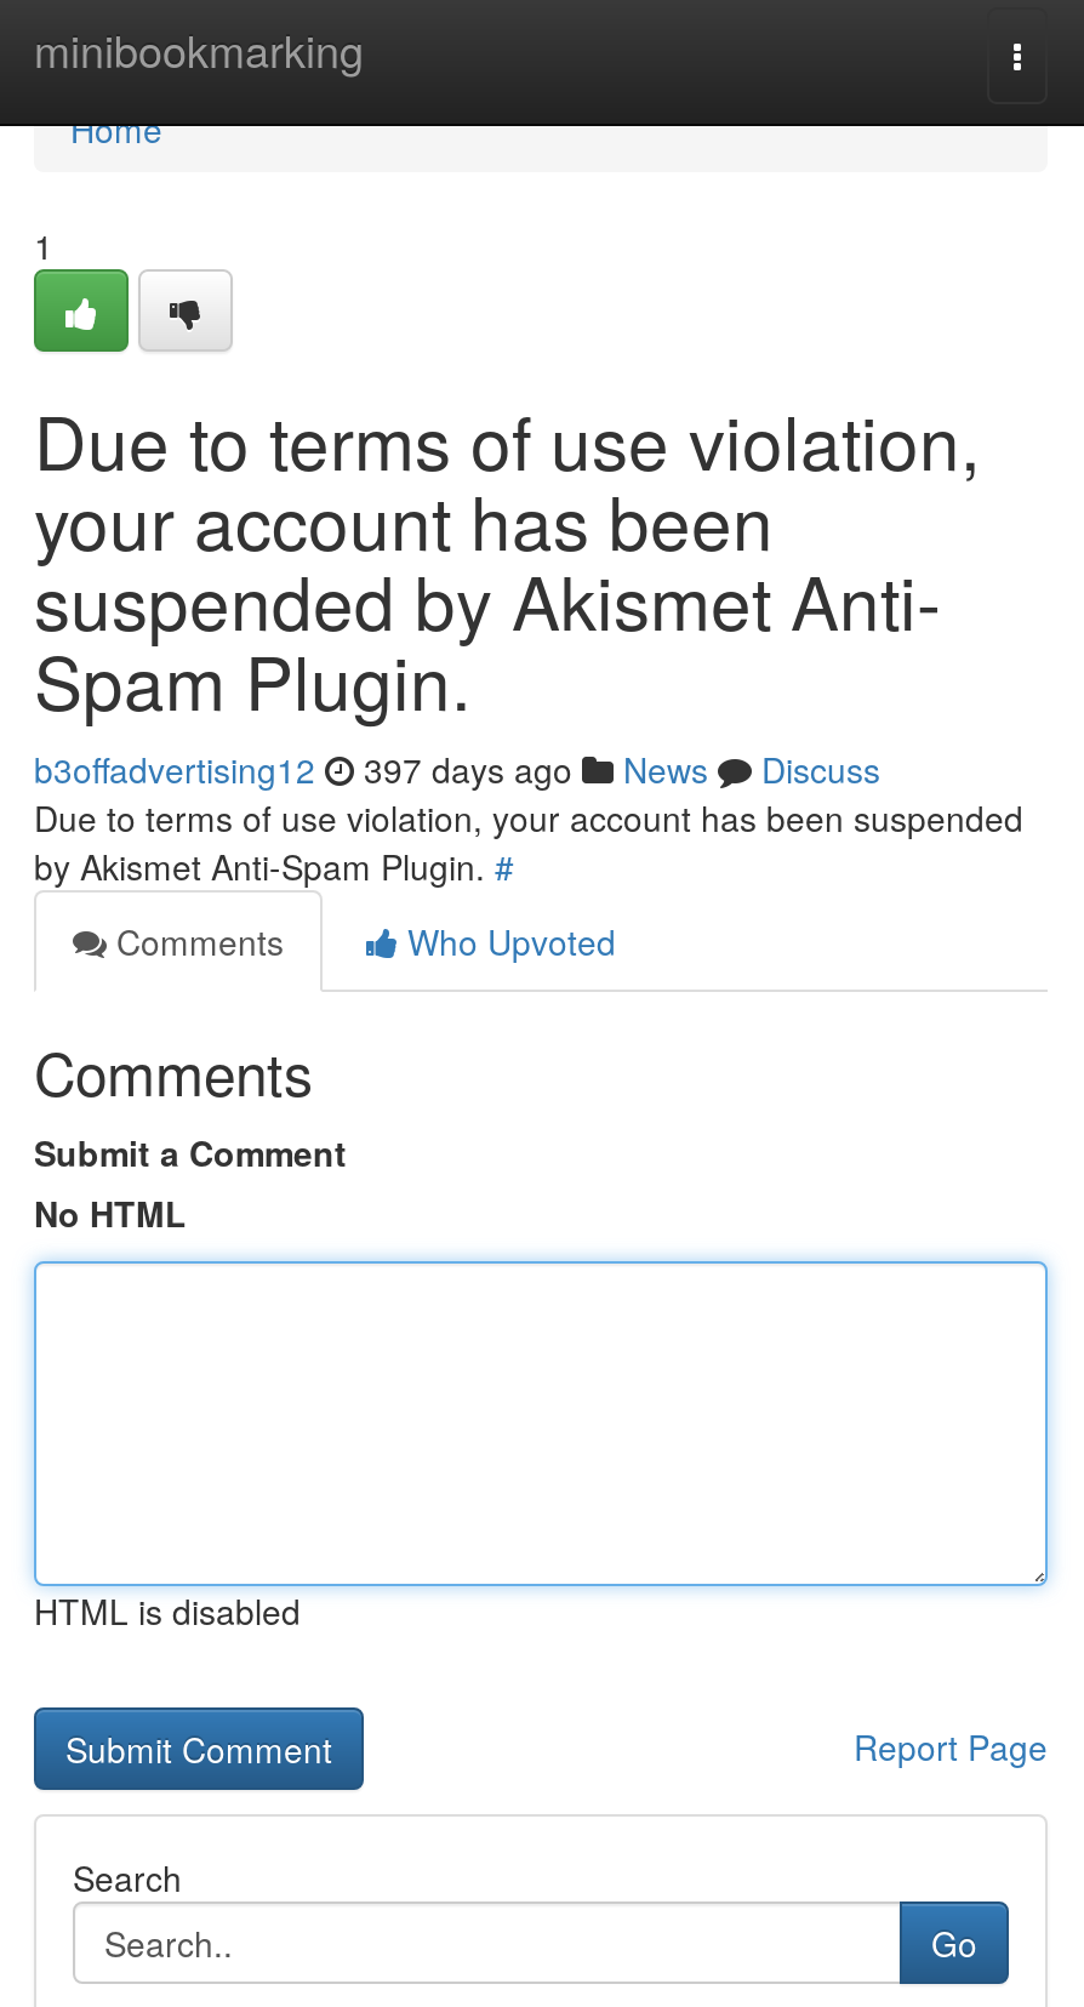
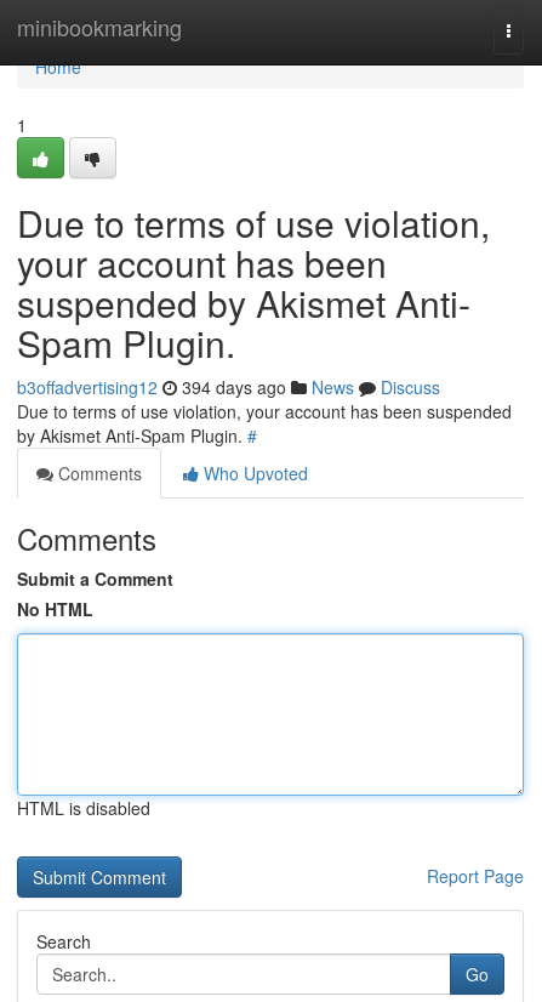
[34,745,880,793] b3offadvertising12 397 days ago News Discuss -> [17,375,440,399] b3offadvertising12 394 days ago News Discuss

